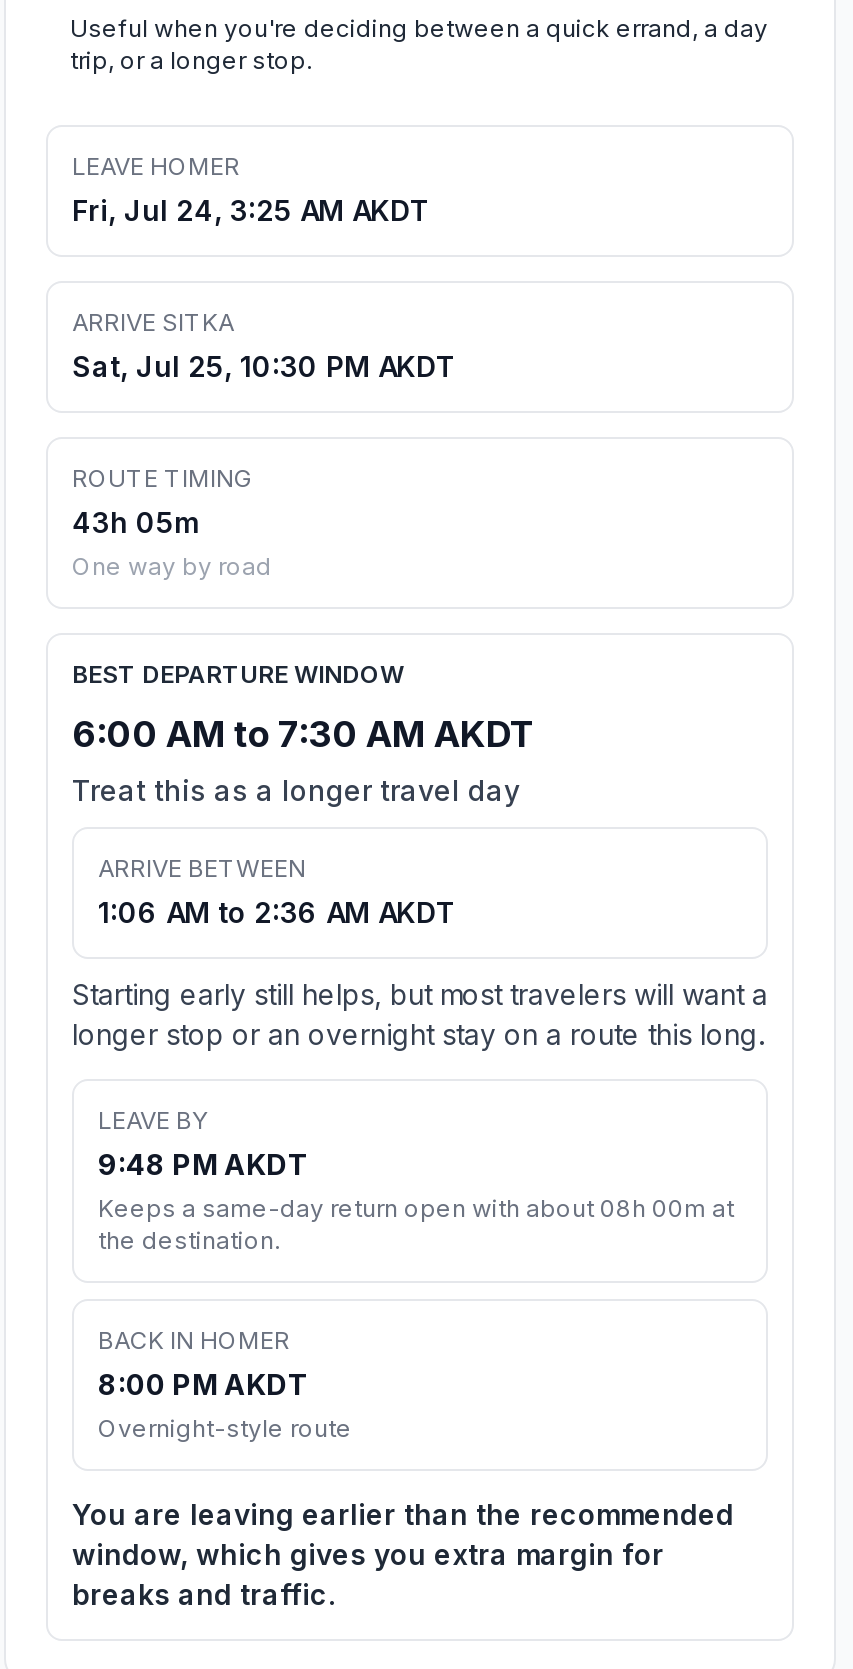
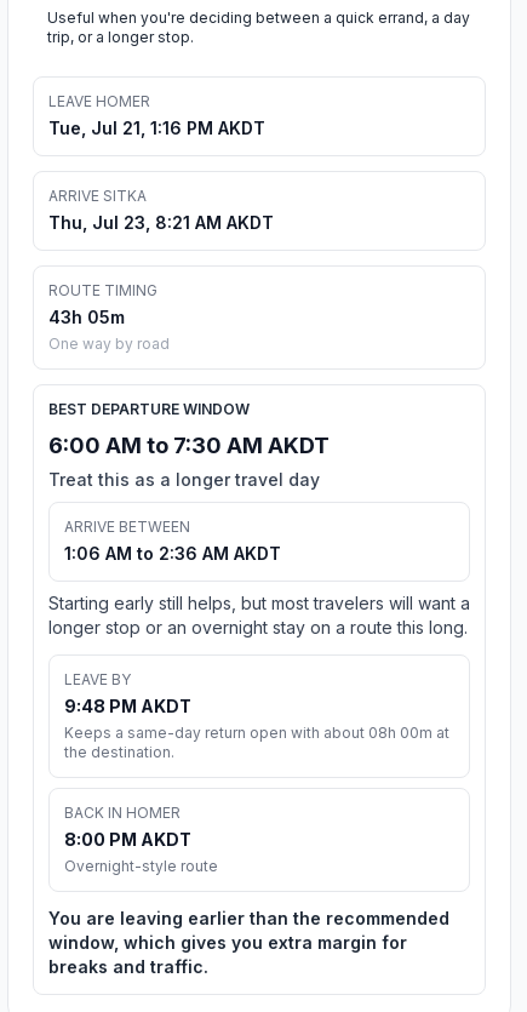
[72,193,430,227] Fri, Jul 24, 3:25 AM AKDT -> [48,118,265,138] Tue, Jul 21, 1:16 PM AKDT
[72,349,456,383] Sat, Jul 25, 10:30 PM AKDT -> [48,212,274,233] Thu, Jul 23, 8:21 AM AKDT

